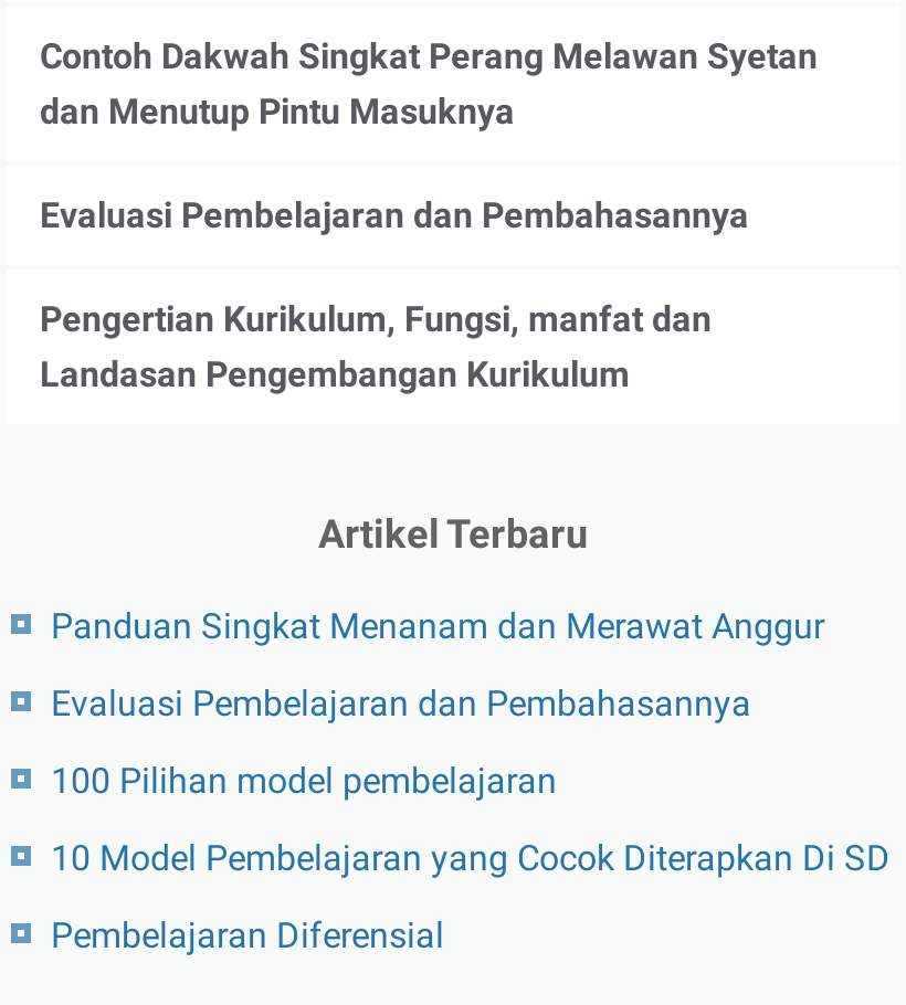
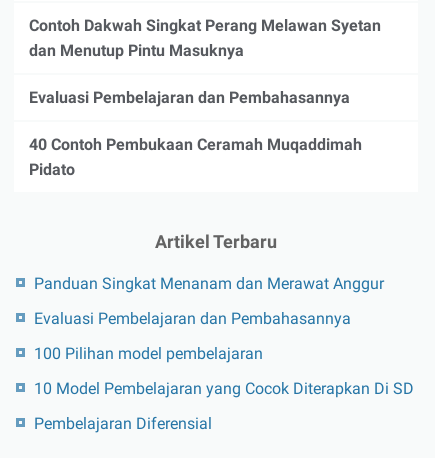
[40,298,712,395] Pengertian Kurikulum, Fungsi, manfat dan | Landasan Pengembangan Kurikulum -> [29,135,362,179] 40 Contoh Pembukaan Ceramah Muqaddimah | Pidato

